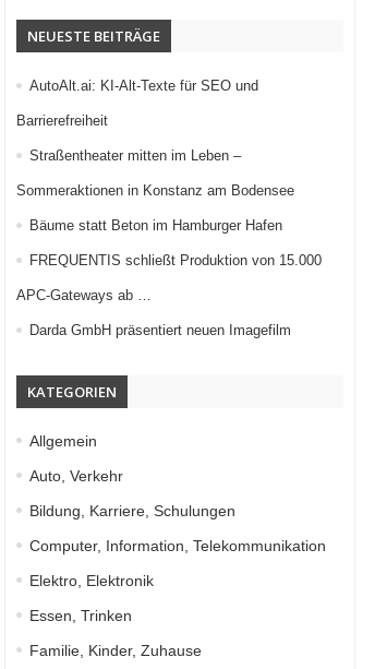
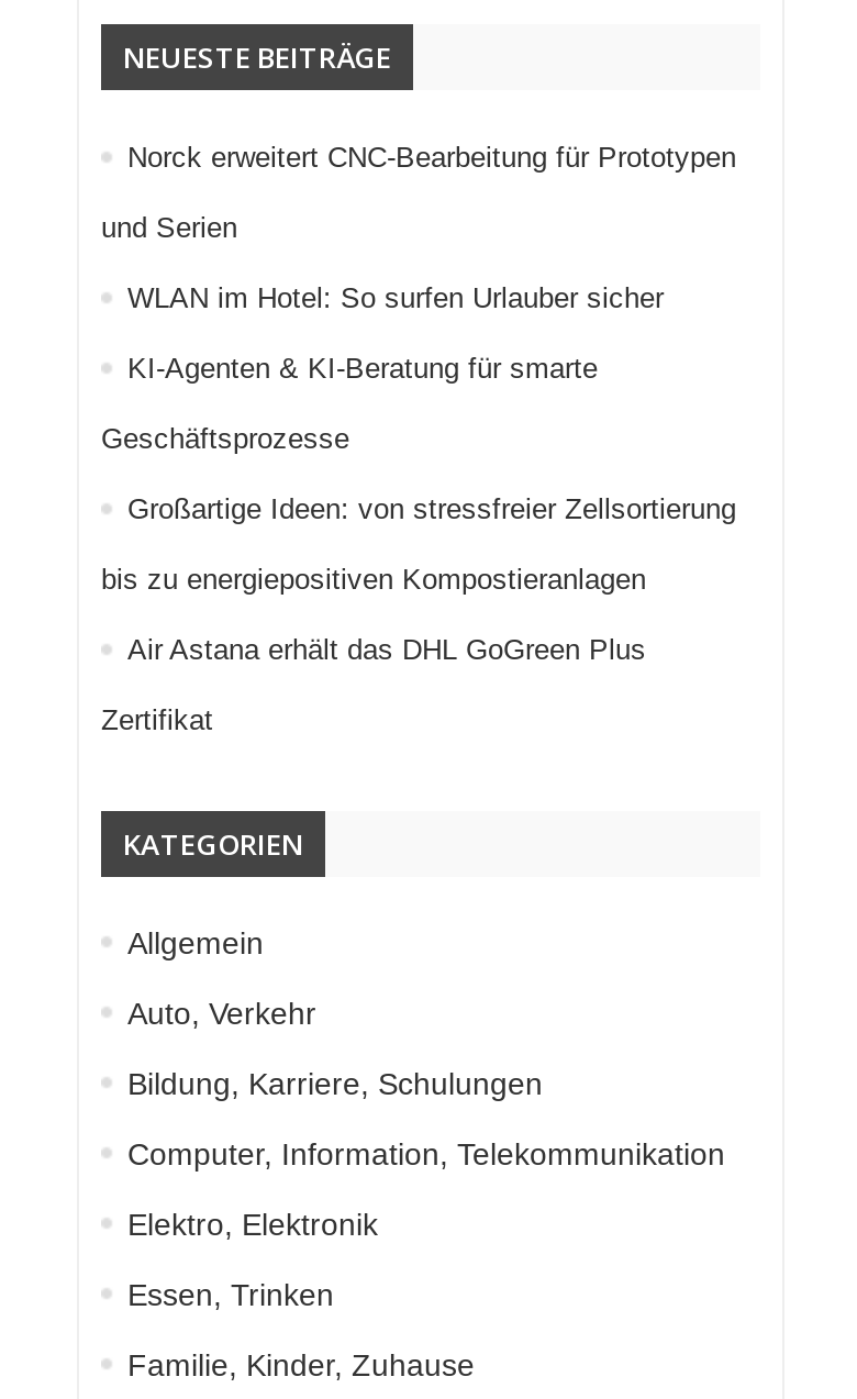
[16,78,322,339] AutoAlt.ai: KI-Alt-Texte für SEO und | Barrierefreiheit | Straßentheater mitten im Leben – | Sommeraktionen in Konstanz am Bodensee | Bäume statt Beton im Hamburger Hafen | FREQUENTIS schließt Produktion von 15.000 | APC-Gateways ab … | Darda GmbH präsentiert neuen Imagefilm -> [101,141,736,737] Norck erweitert CNC-Bearbeitung für Prototypen | und Serien | WLAN im Hotel: So surfen Urlauber sicher | KI-Agenten & KI-Beratung für smarte | Geschäftsprozesse | Großartige Ideen: von stressfreier Zellsortierung | bis zu energiepositiven Kompostieranlagen | Air Astana erhält das DHL GoGreen Plus | Zertifikat

